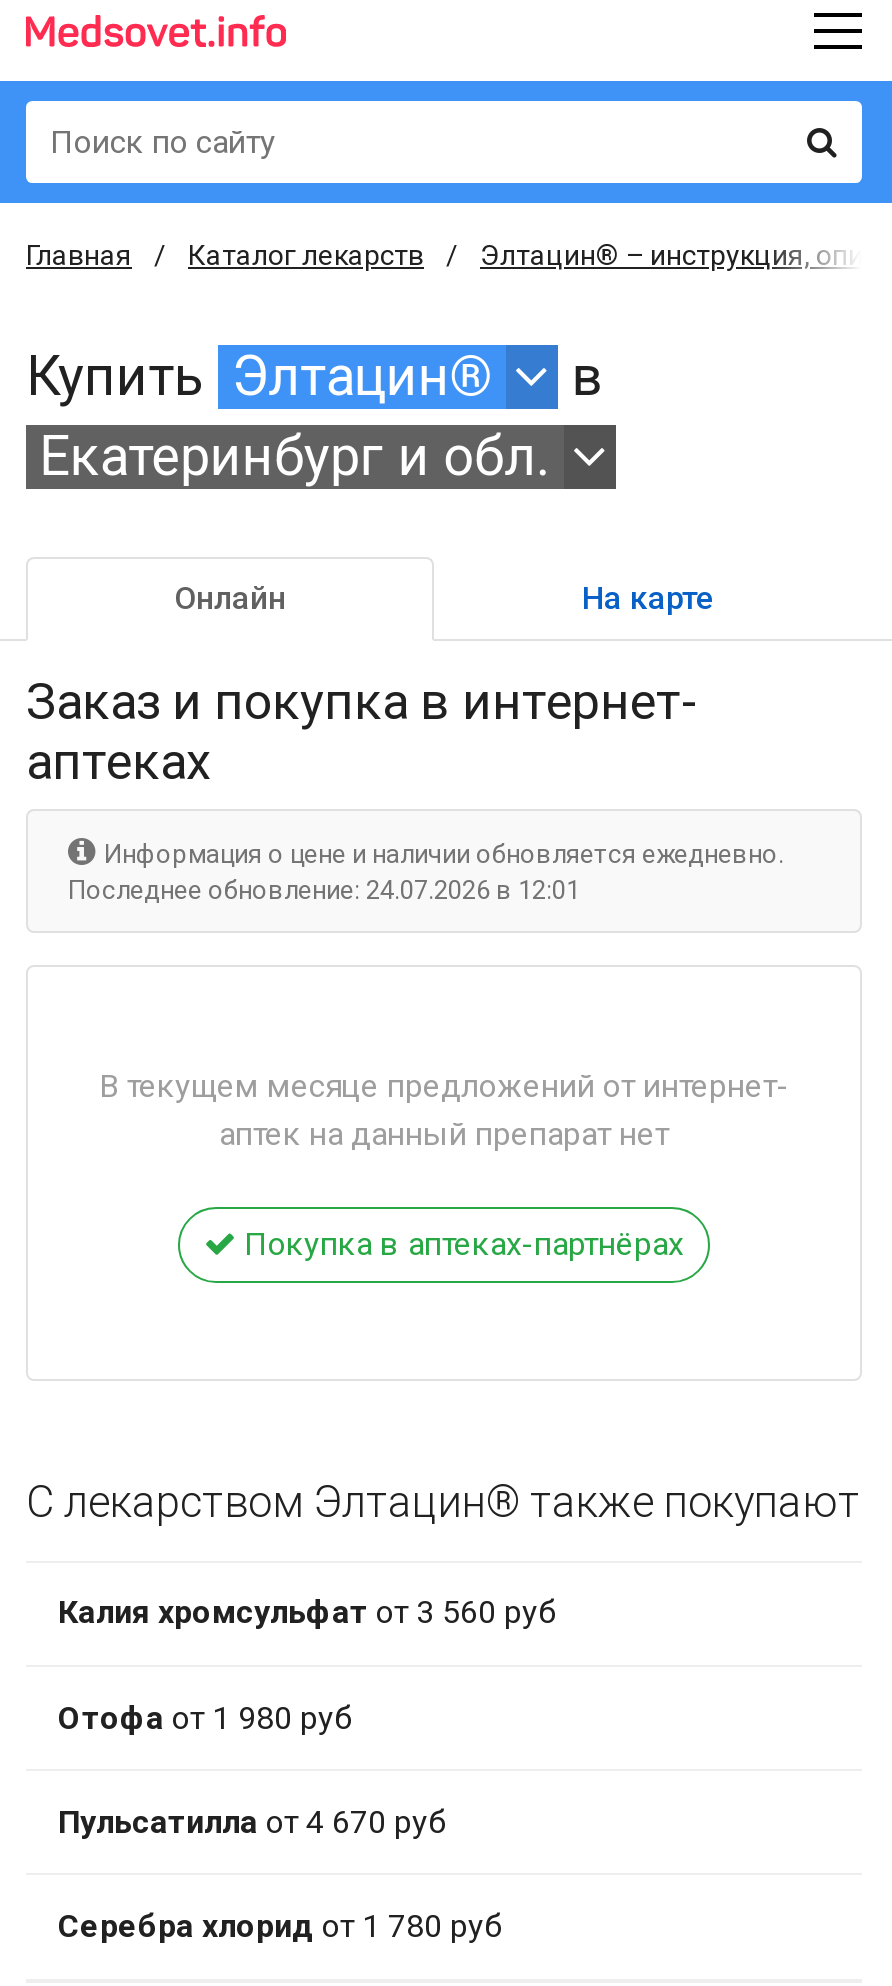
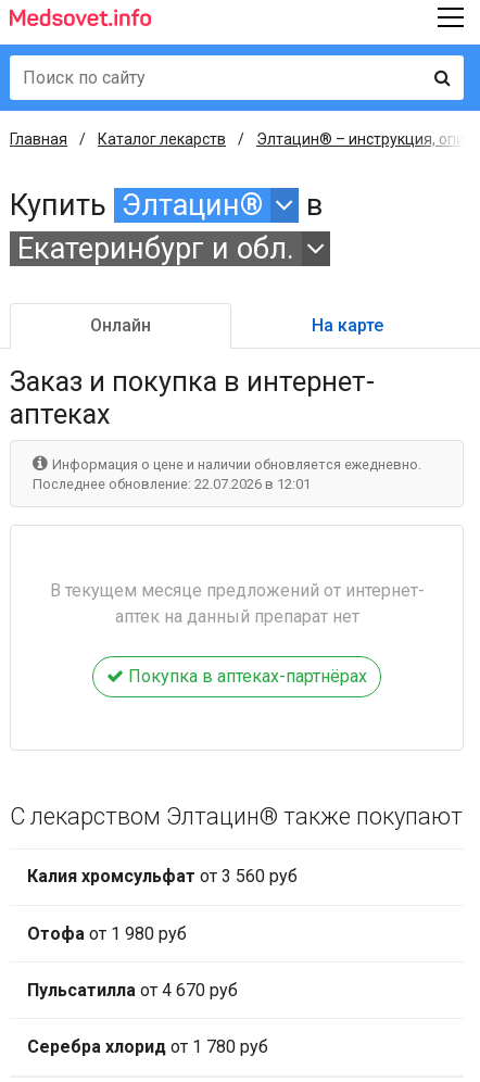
[68,875,580,905] Последнее обновление: 24.07.2026 в 12:01 -> [33,476,311,492] Последнее обновление: 22.07.2026 в 12:01

